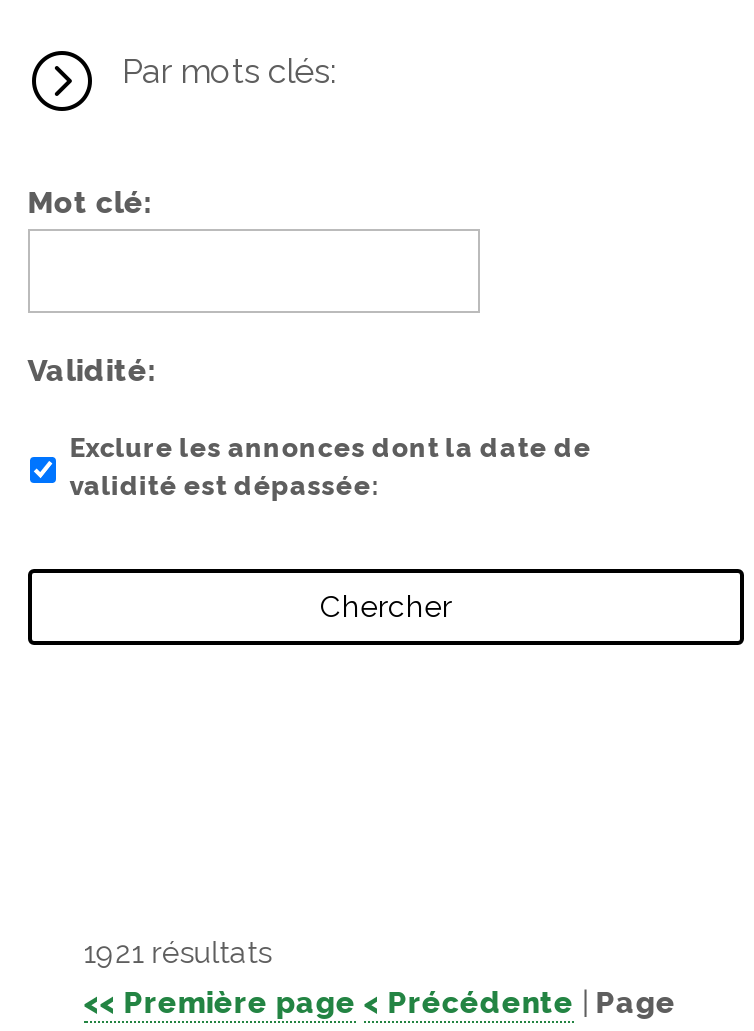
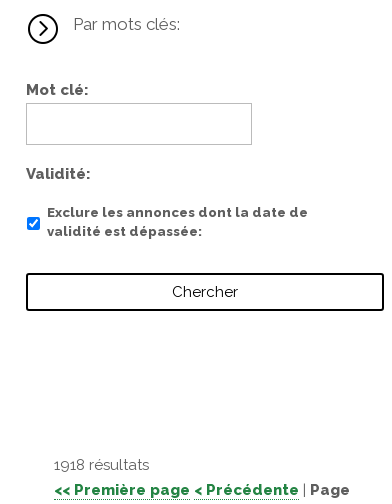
[84,935,272,971] 1921 résultats -> [54,456,149,474] 1918 résultats

